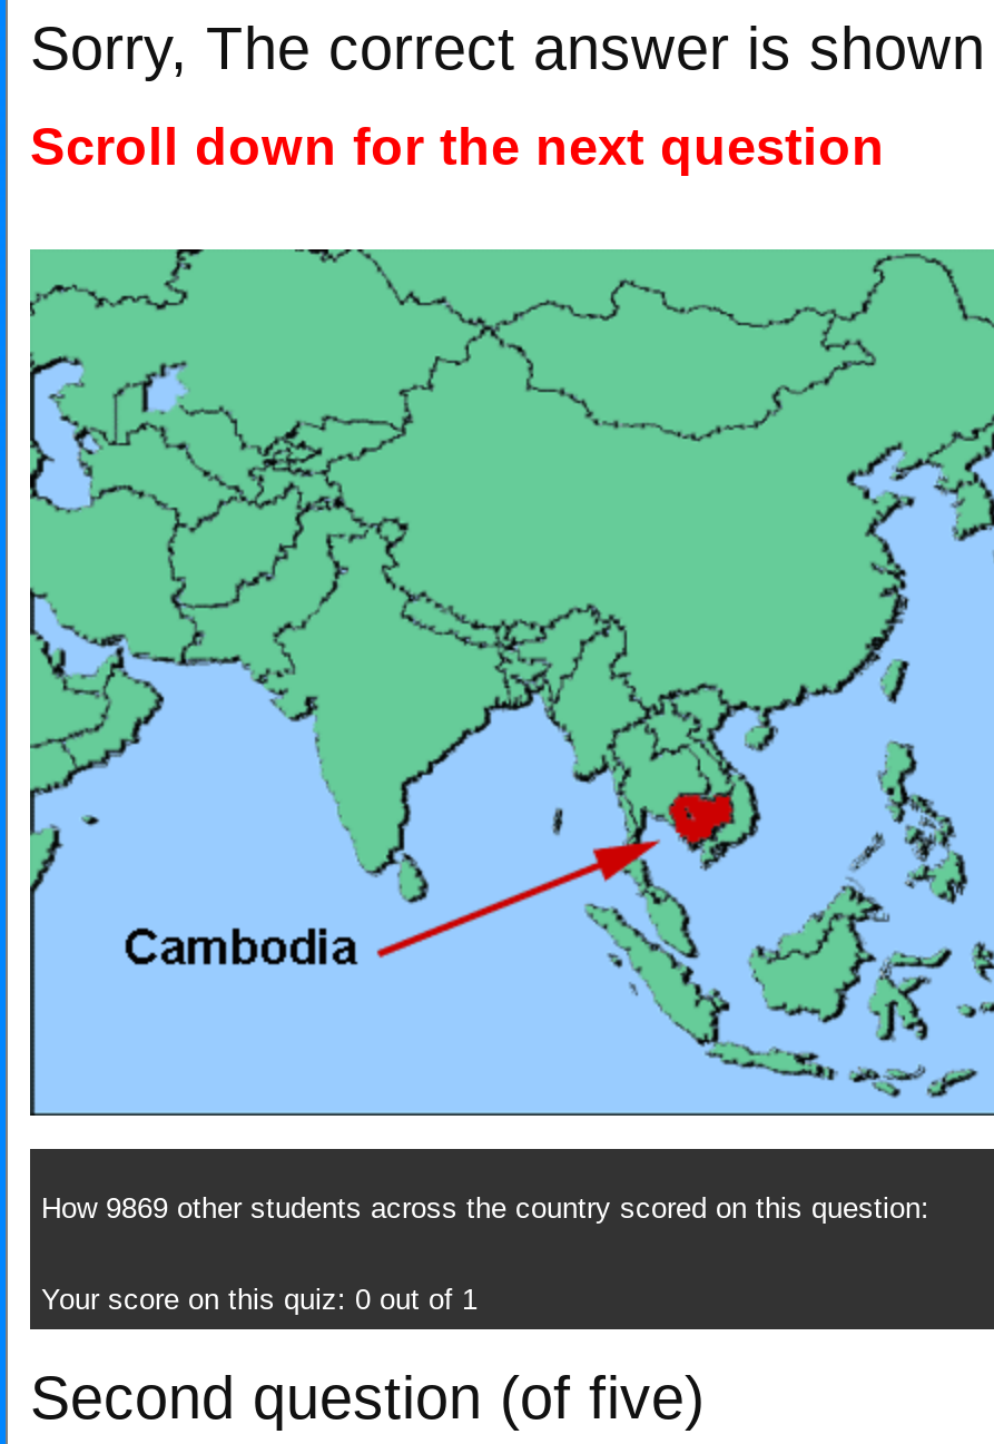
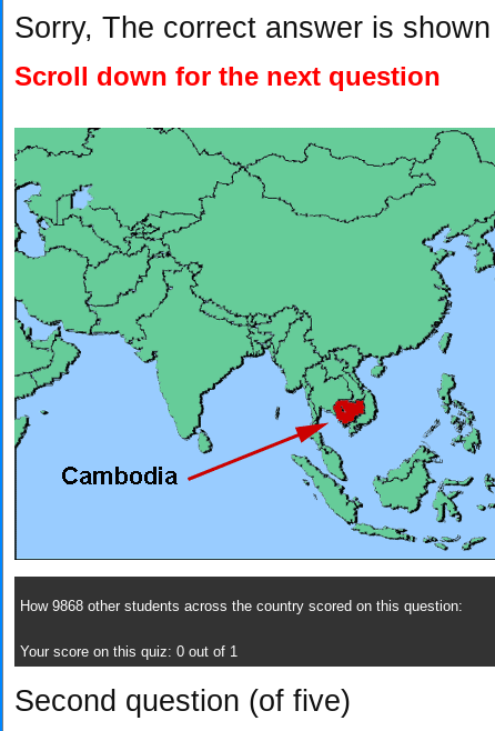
[41,1190,929,1224] How 9869 other students across the country scored on this question: -> [20,597,463,614] How 9868 other students across the country scored on this question:

